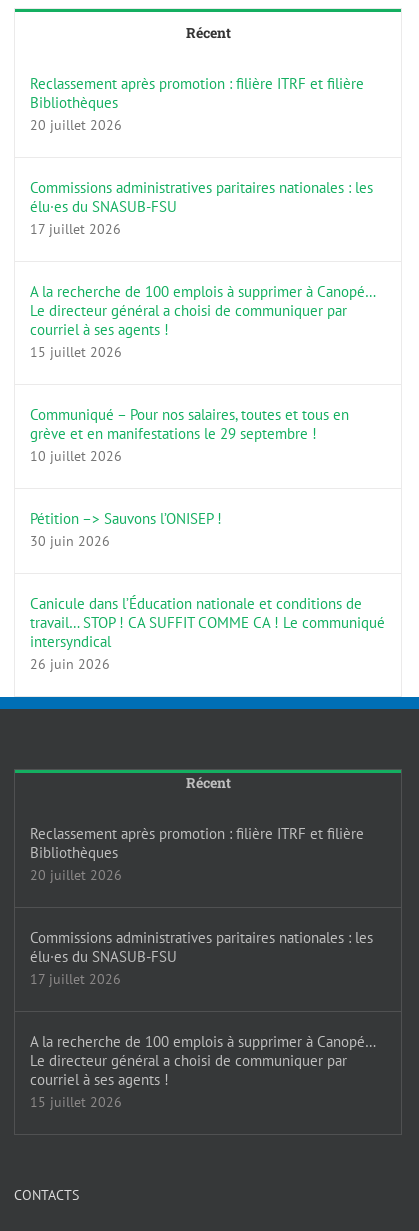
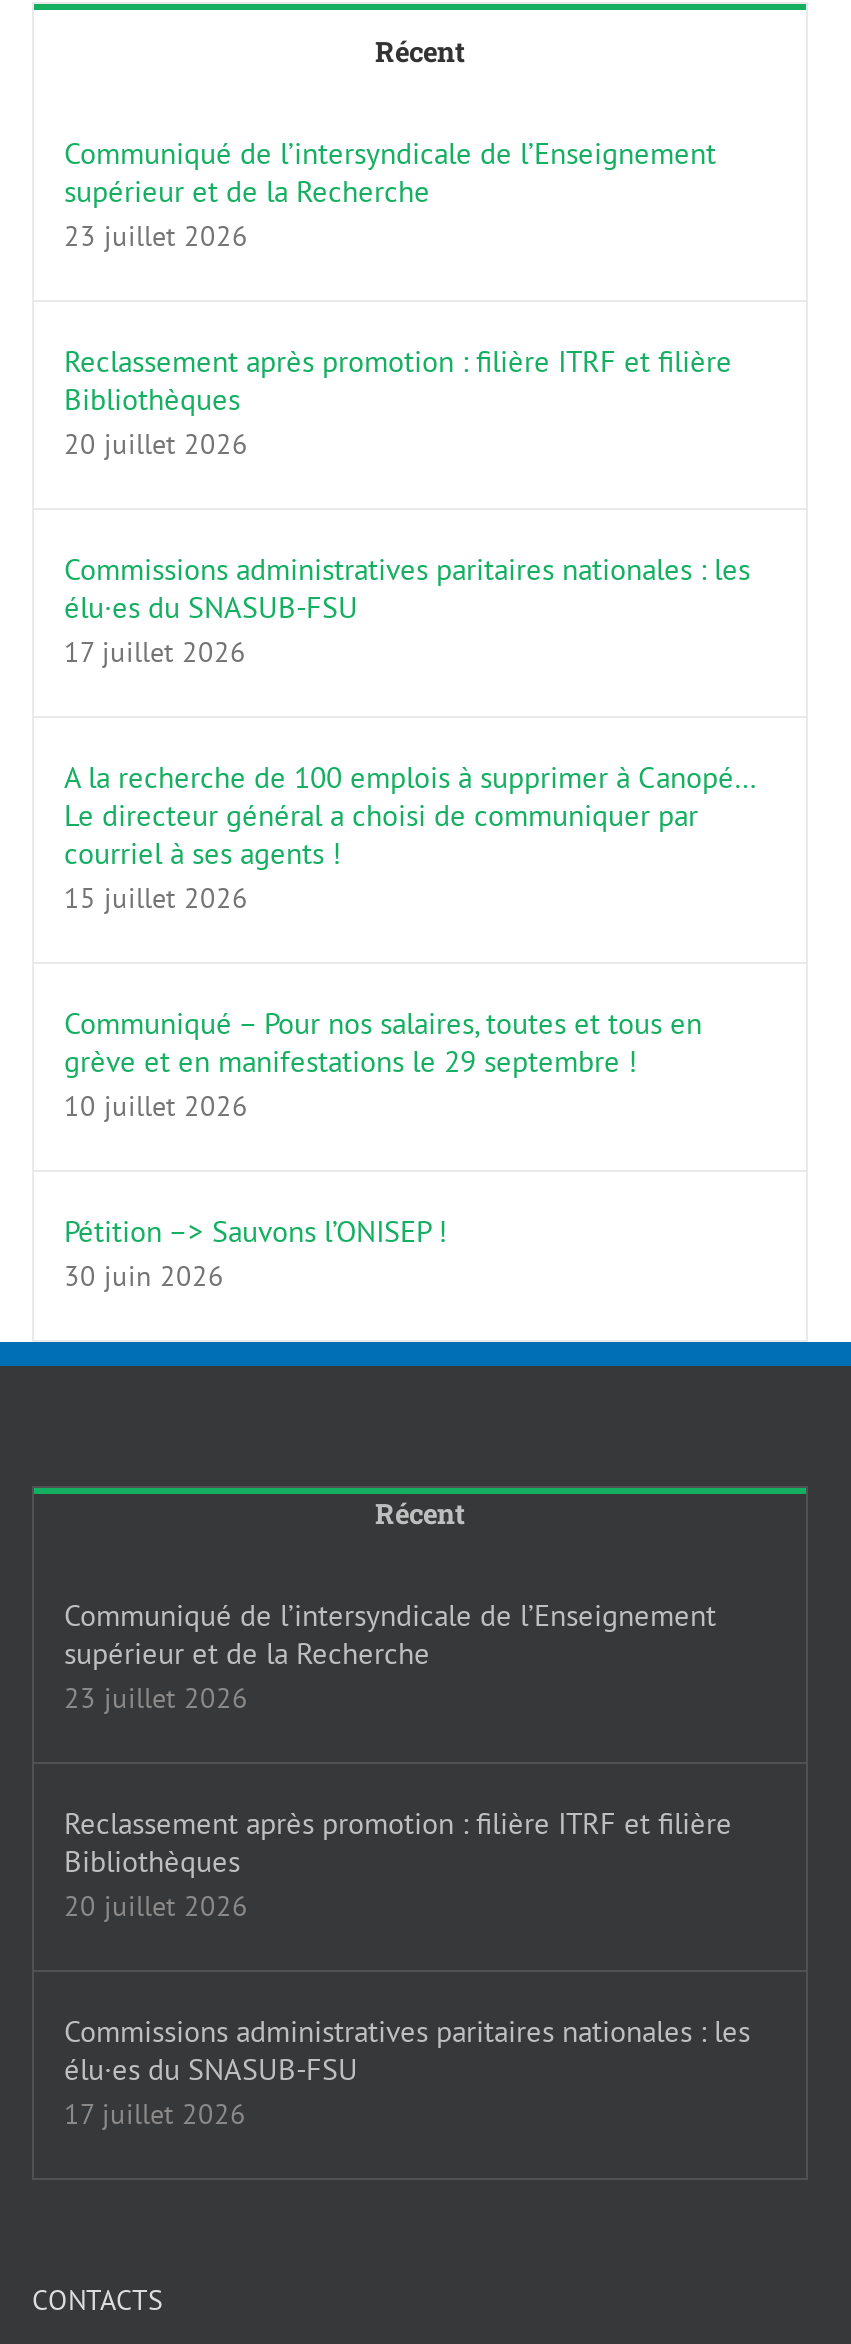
none -> [64,134,716,254] Communiqué de l’intersyndicale de l’Enseignement | supérieur et de la Recherche | 23 juillet 2026
moved [30,74,375,550] -> [64,342,754,1294]: Reclassement après promotion : filière ITRF et filière | Bibliothèques | 20 juillet 2026 | ... | Pétition –> Sauvons l’ONISEP ! | 30 juin 2026
[30,594,385,673] Canicule dans l’Éducation nationale et conditions de | travail… STOP ! CA SUFFIT COMME CA ! Le communiqué | intersyndical | 26 juin 2026 -> none
none -> [64,1596,716,1716] Communiqué de l’intersyndicale de l’Enseignement | supérieur et de la Recherche | 23 juillet 2026
moved [30,824,373,988] -> [64,1804,750,2132]: Reclassement après promotion : filière ITRF et filière | Bibliothèques | 20 juillet 2026 | Commissions administratives paritaires nationales : les | élu·es du SNASUB-FSU | 17 juillet 2026
[30,1032,375,1111] A la recherche de 100 emplois à supprimer à Canopé… | Le directeur général a choisi de communiquer par | courriel à ses agents ! | 15 juillet 2026 -> none

